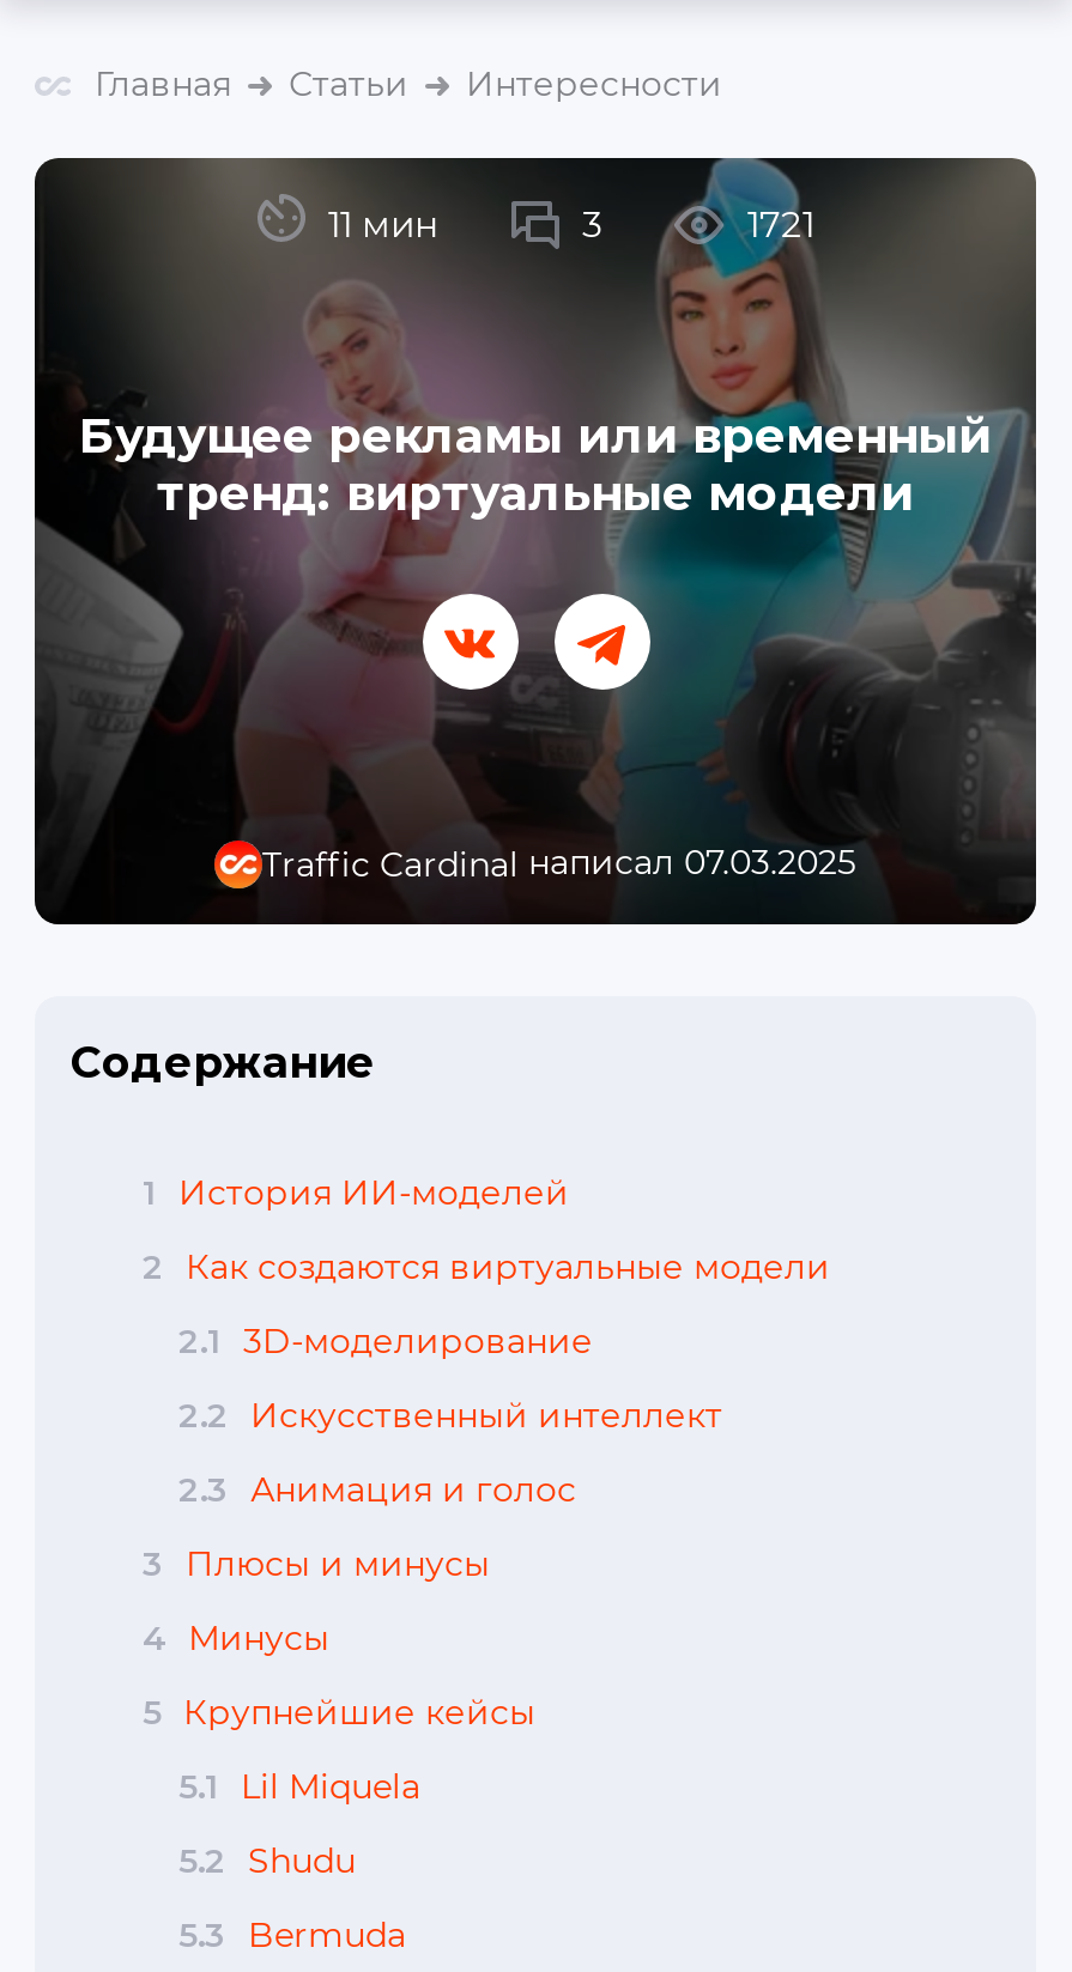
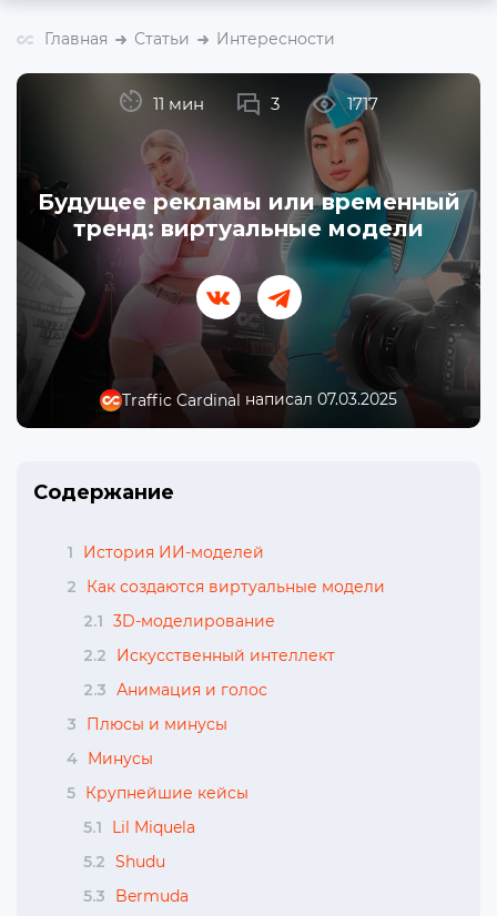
[747,201,814,247] 1721 -> [347,93,378,114] 1717

